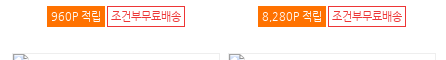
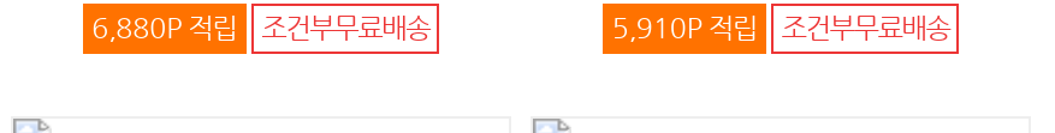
[51,10,181,23] 960P 적립 조건부무료배송 -> [92,14,430,45] 6,880P 적립 조건부무료배송
[262,10,402,23] 8,280P 적립 조건부무료배송 -> [612,14,950,45] 5,910P 적립 조건부무료배송

